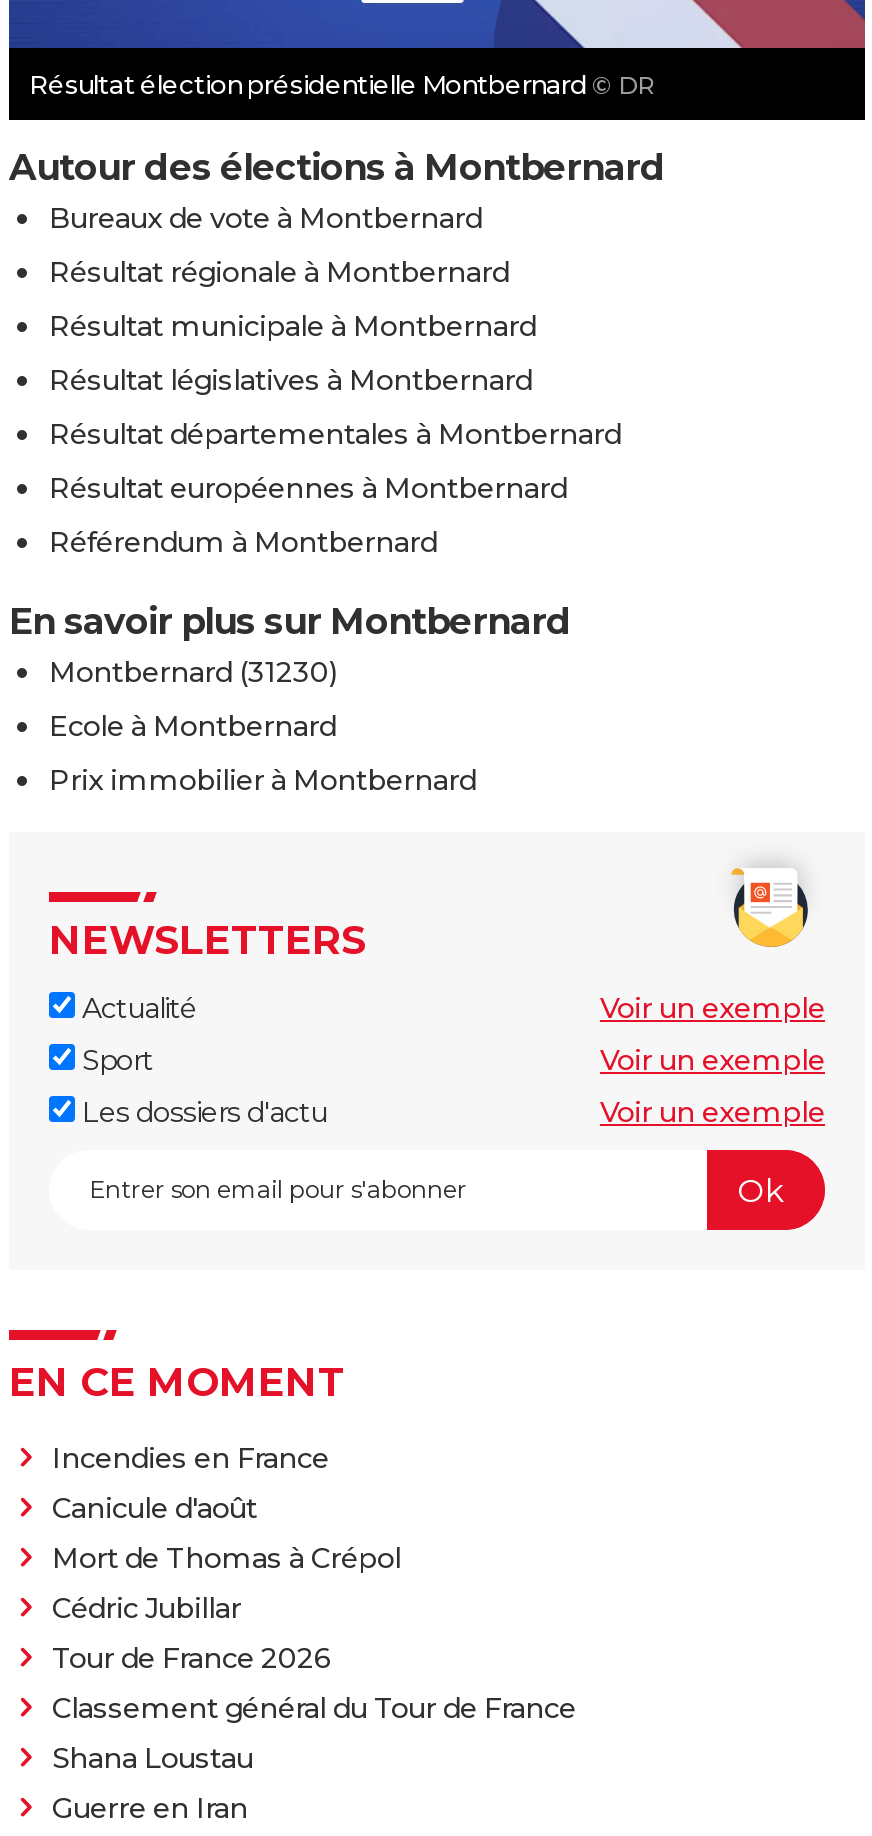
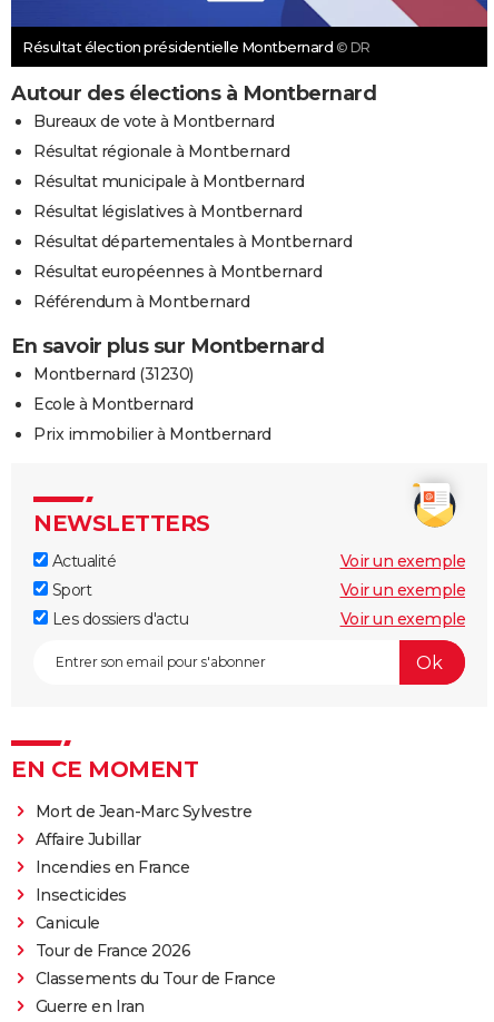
none -> [35,802,251,850] Mort de Jean-Marc Sylvestre | Affaire Jubillar
moved [52,1441,329,1477] -> [35,858,189,878]: Incendies en France
[52,1491,401,1627] Canicule d'août | Mort de Thomas à Crépol | Cédric Jubillar -> [35,886,126,933] Insecticides | Canicule
moved [52,1641,331,1677] -> [35,941,190,961]: Tour de France 2026
[52,1691,576,1777] Classement général du Tour de France | Shana Loustau -> [35,969,275,989] Classements du Tour de France

